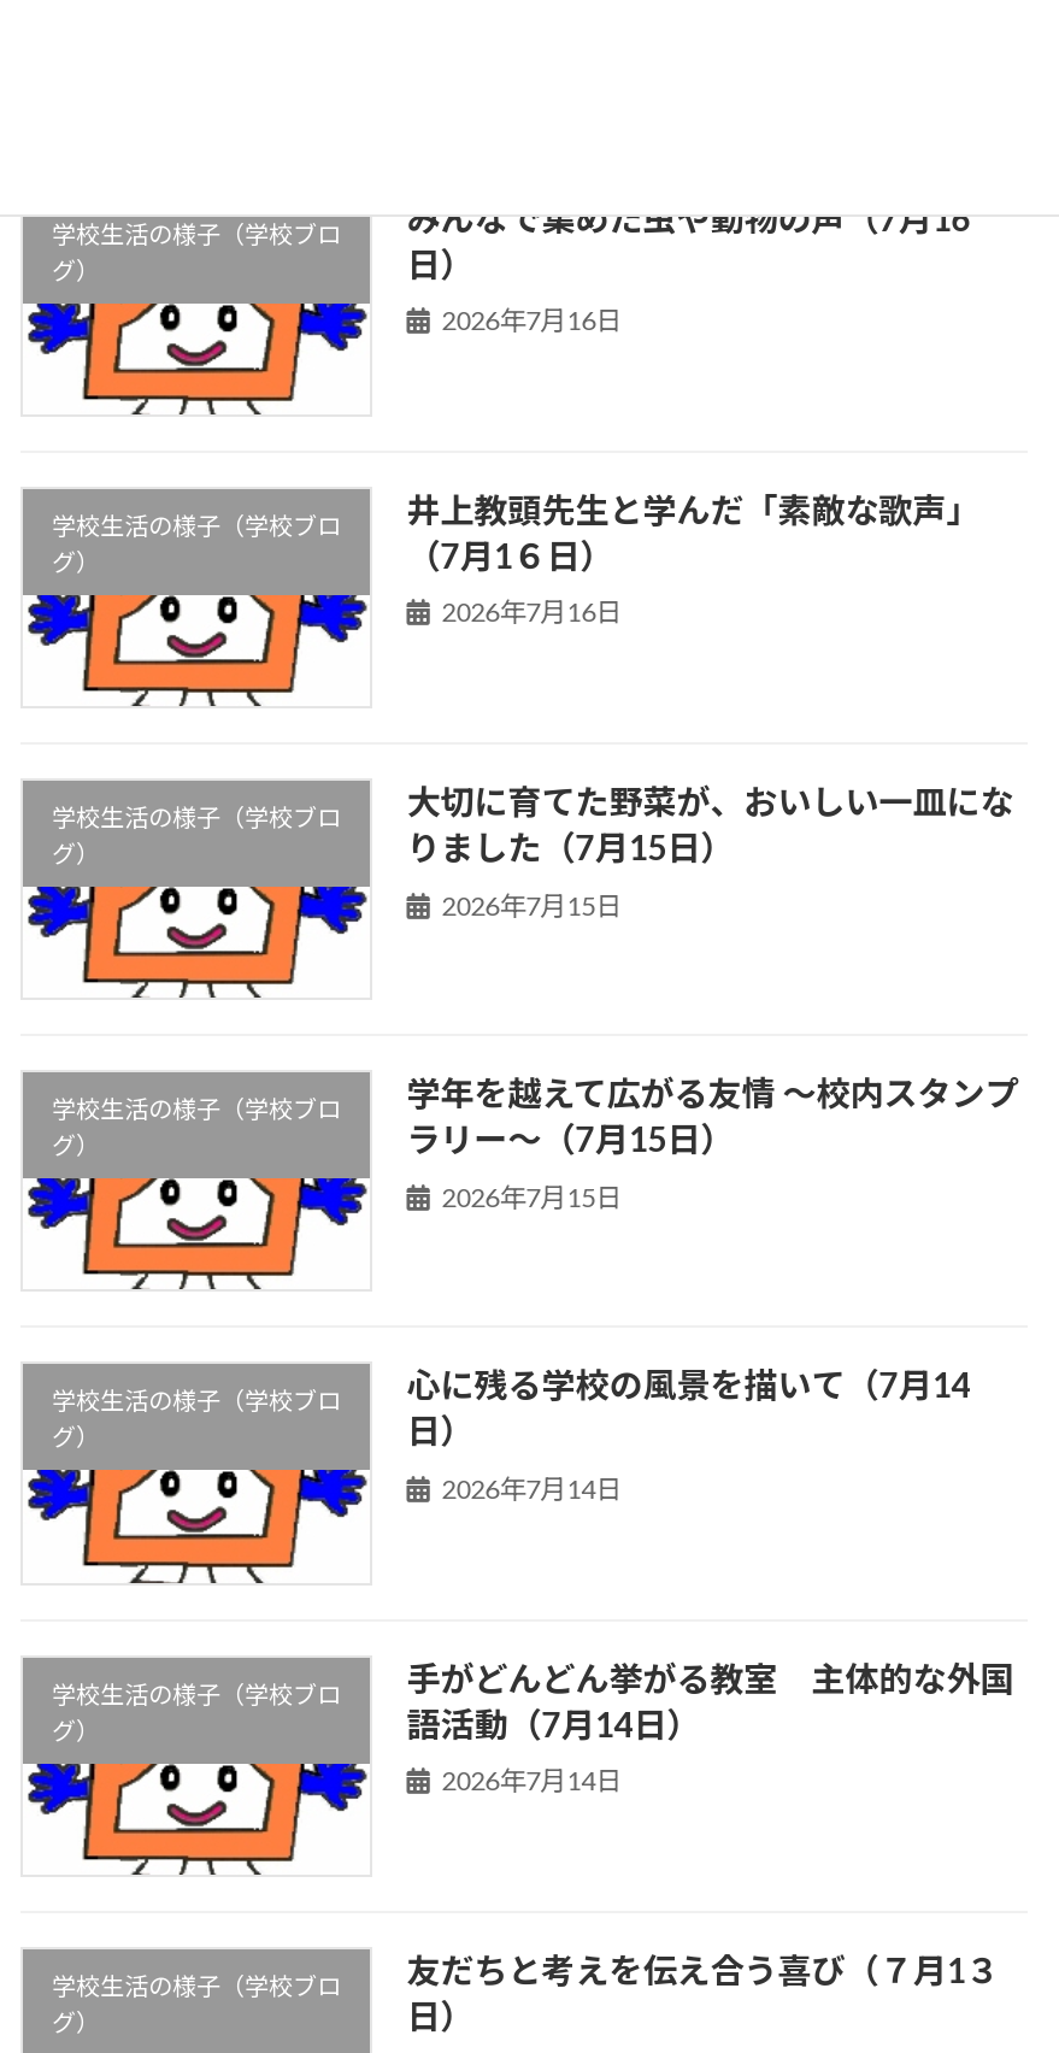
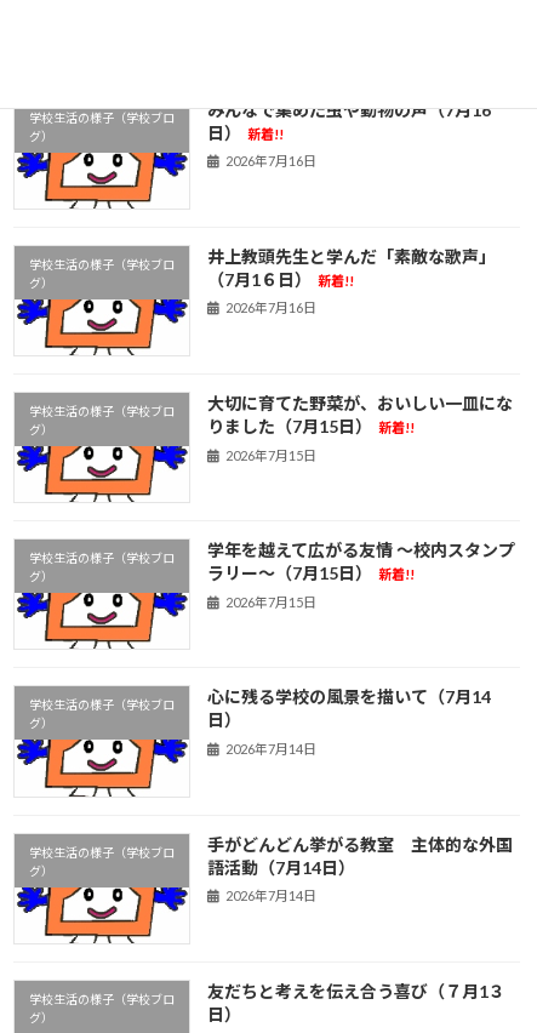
[407,242,474,283] 日） -> [208,122,283,142] 日） 新着!!
[407,534,614,575] （7月1６日） -> [208,269,354,290] （7月1６日） 新着!!
[407,827,734,867] りました（7月15日） -> [208,416,414,436] りました（7月15日） 新着!!
[407,1119,734,1160] ラリー～（7月15日） -> [208,563,414,583] ラリー～（7月15日） 新着!!

